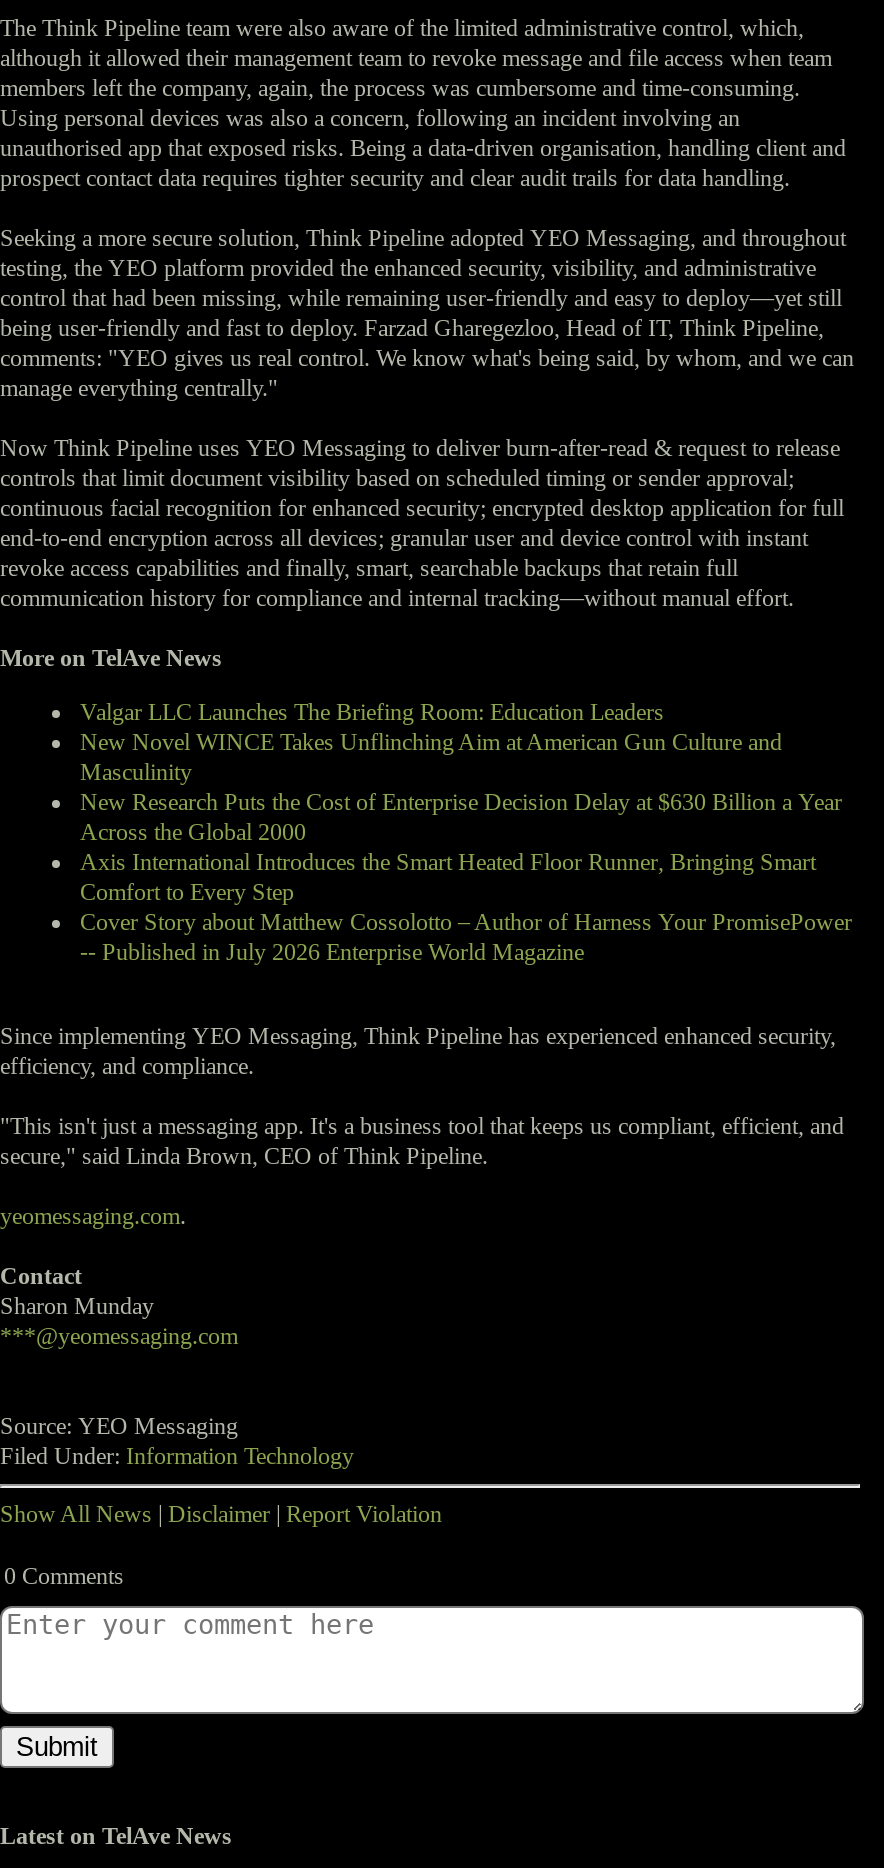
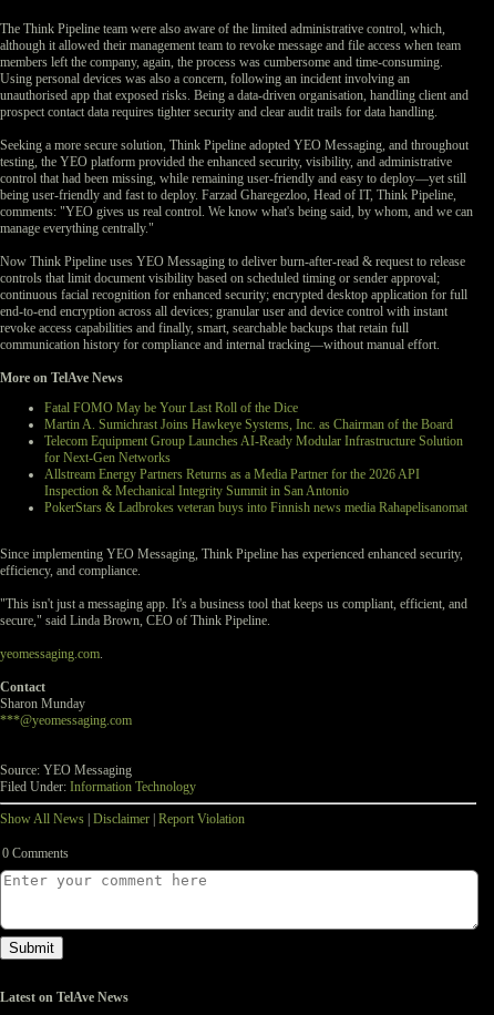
[80,698,852,966] Valgar LLC Launches The Briefing Room: Education Leaders | New Novel WINCE Takes Unflinching Aim at American Gun Culture and | Masculinity | New Research Puts the Cost of Enterprise Decision Delay at $630 Billion a Year | Across the Global 2000 | Axis International Introduces the Smart Heated Floor Runner, Bringing Smart | Comfort to Every Step | Cover Story about Matthew Cossolotto – Author of Harness Your PromisePower | -- Published in July 2026 Enterprise World Magazine -> [44,400,467,515] Fatal FOMO May be Your Last Roll of the Dice | Martin A. Sumichrast Joins Hawkeye Systems, Inc. as Chairman of the Board | Telecom Equipment Group Launches AI-Ready Modular Infrastructure Solution | for Next-Gen Networks | Allstream Energy Partners Returns as a Media Partner for the 2026 API | Inspection & Mechanical Integrity Summit in San Antonio | PokerStars & Ladbrokes veteran buys into Finnish news media Rahapelisanomat

